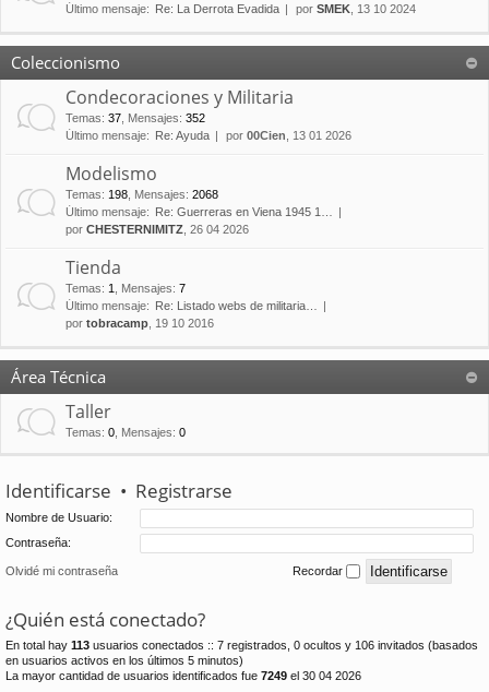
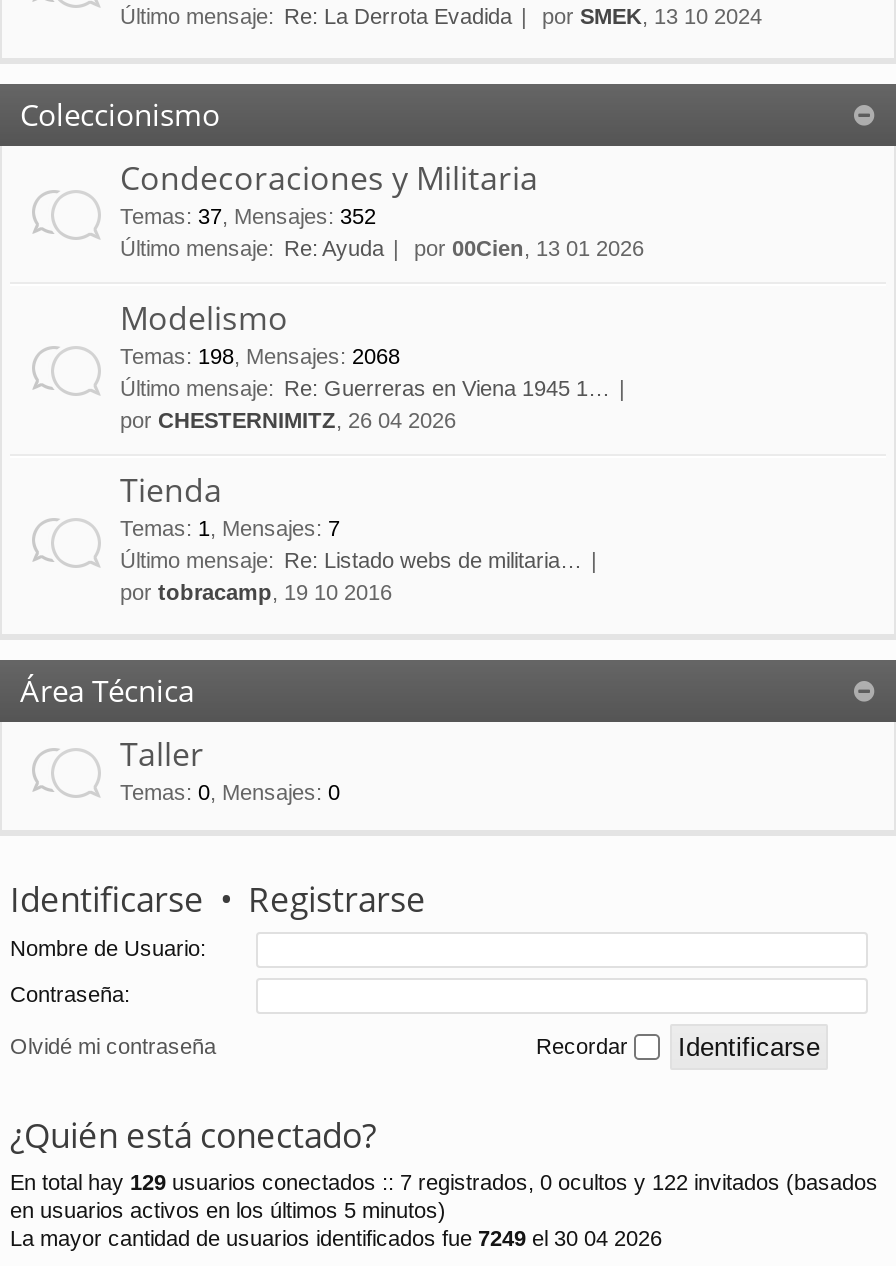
[5,638,478,651] En total hay 113 usuarios conectados :: 7 registrados, 0 ocultos y 106 invitados (basados -> [10,1170,878,1194] En total hay 129 usuarios conectados :: 7 registrados, 0 ocultos y 122 invitados (basados

